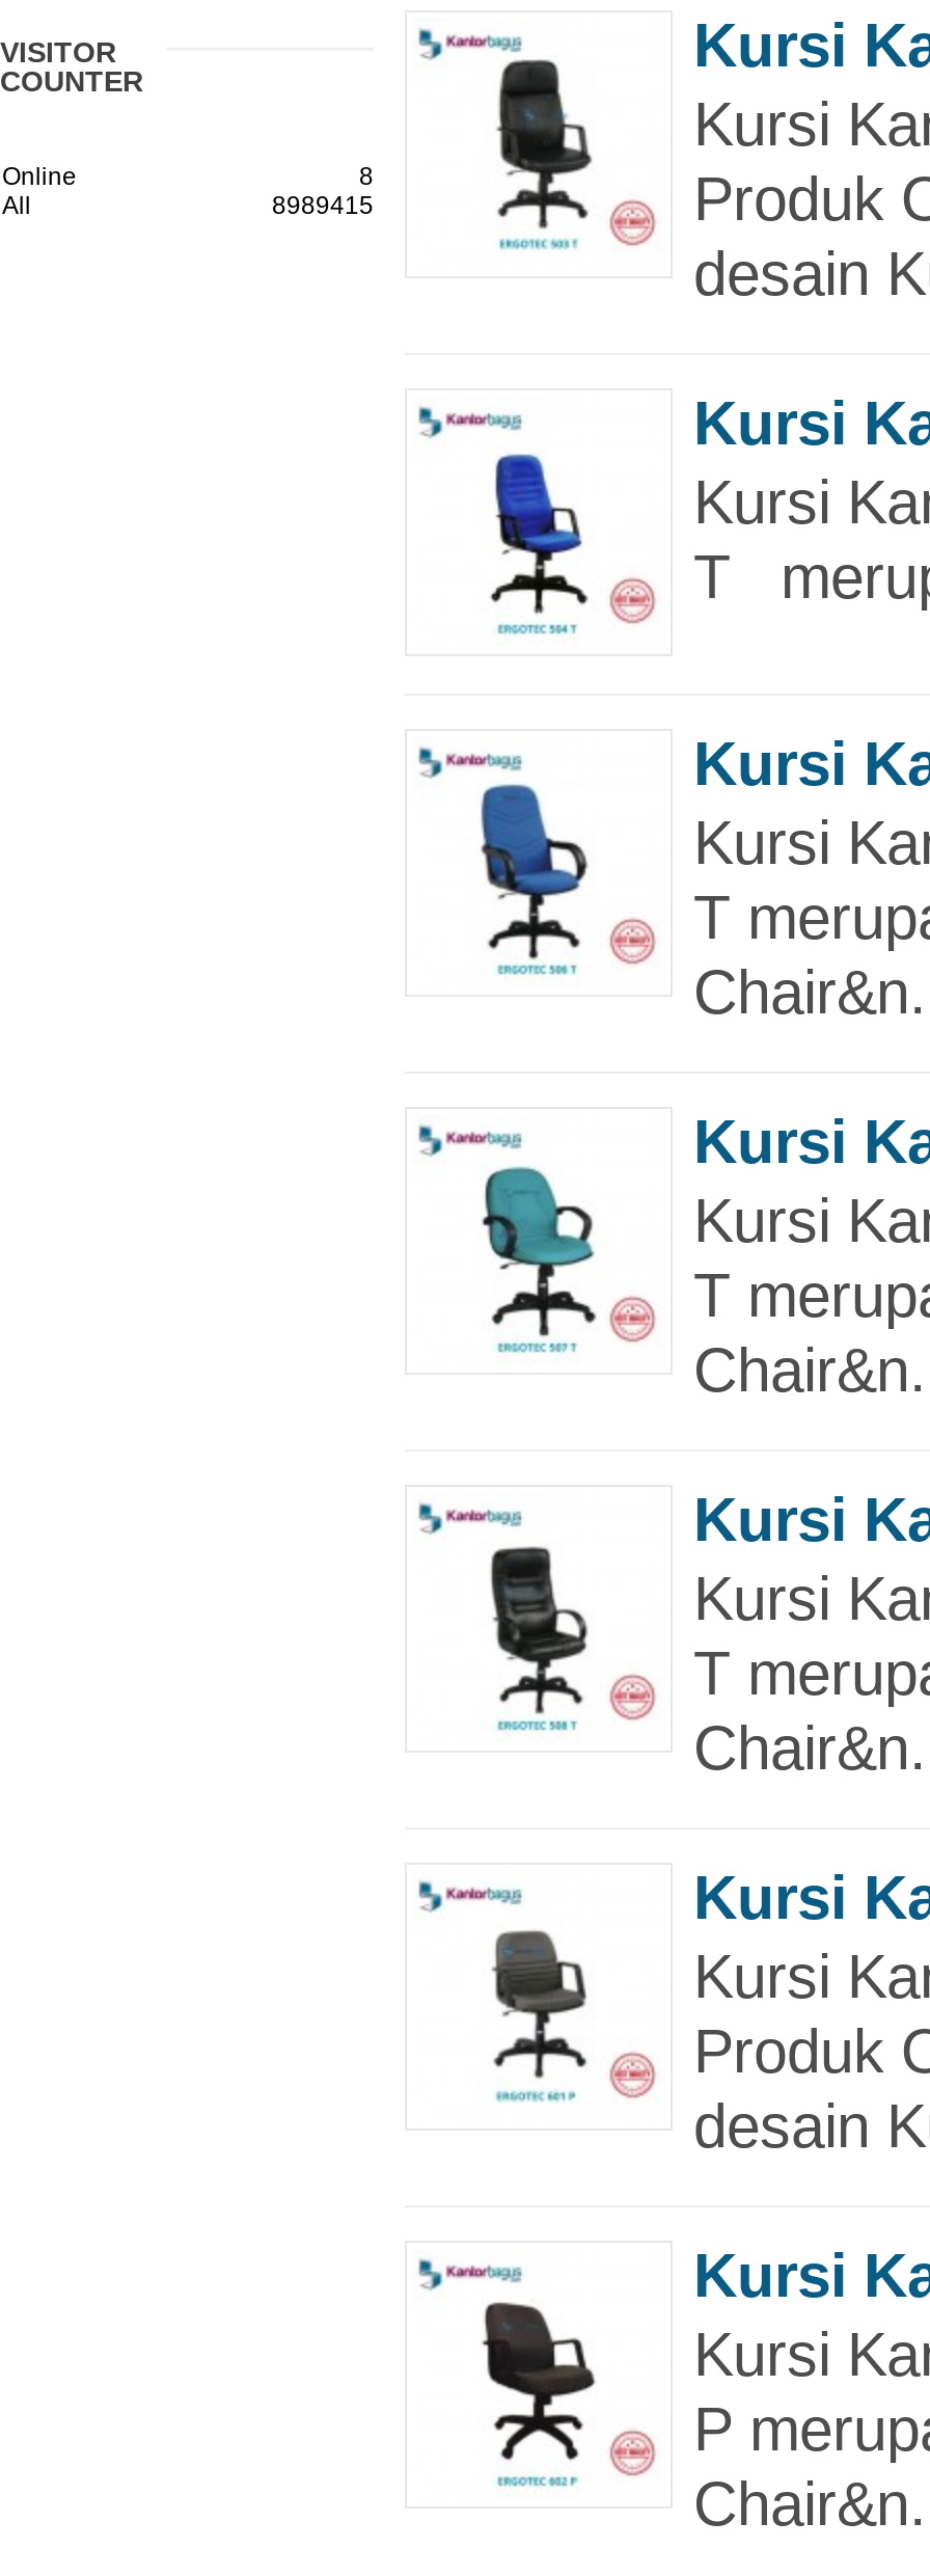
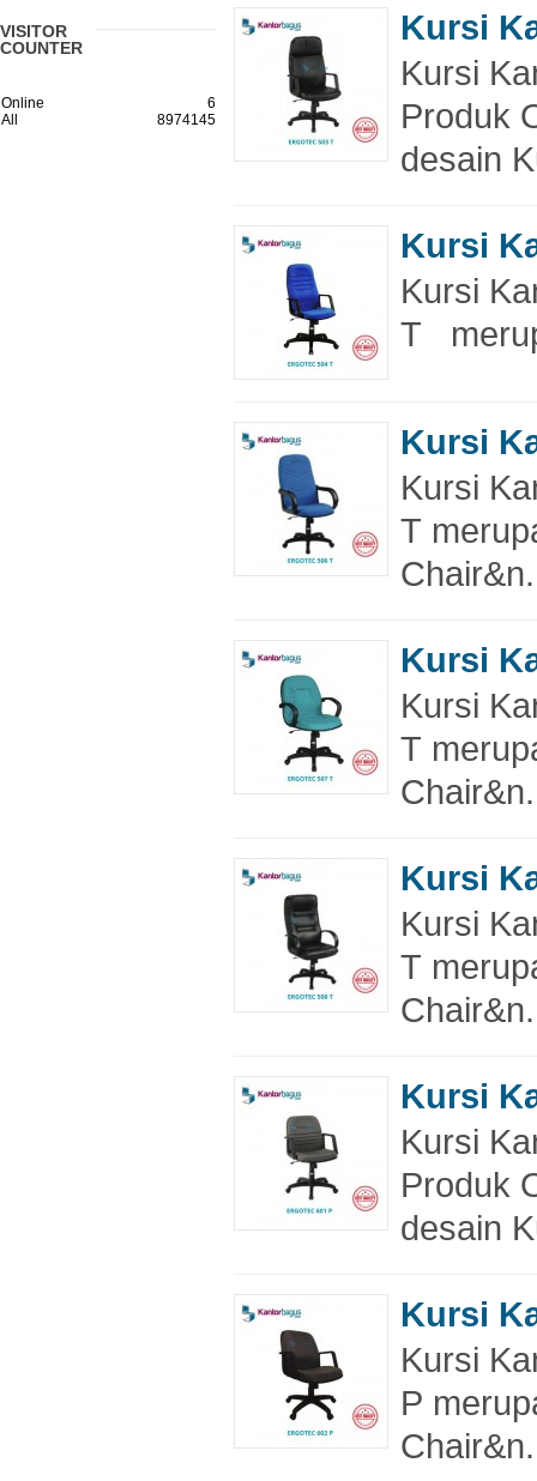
[359,162,374,191] 8 -> [207,95,216,111] 6
[272,191,374,220] 8989415 -> [157,111,216,128] 8974145

